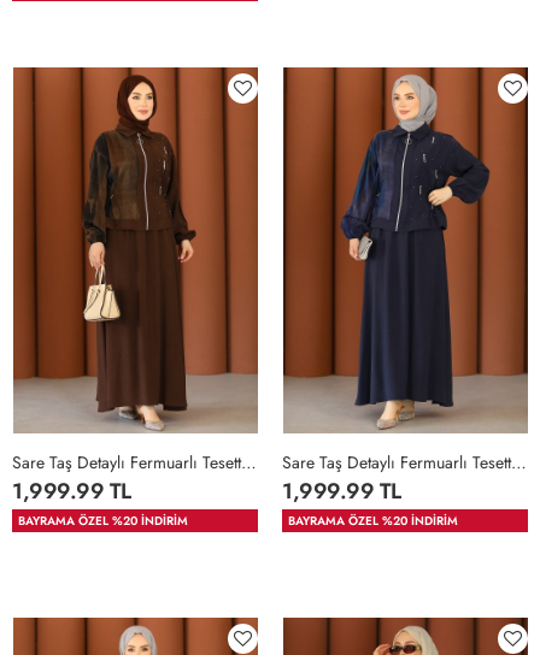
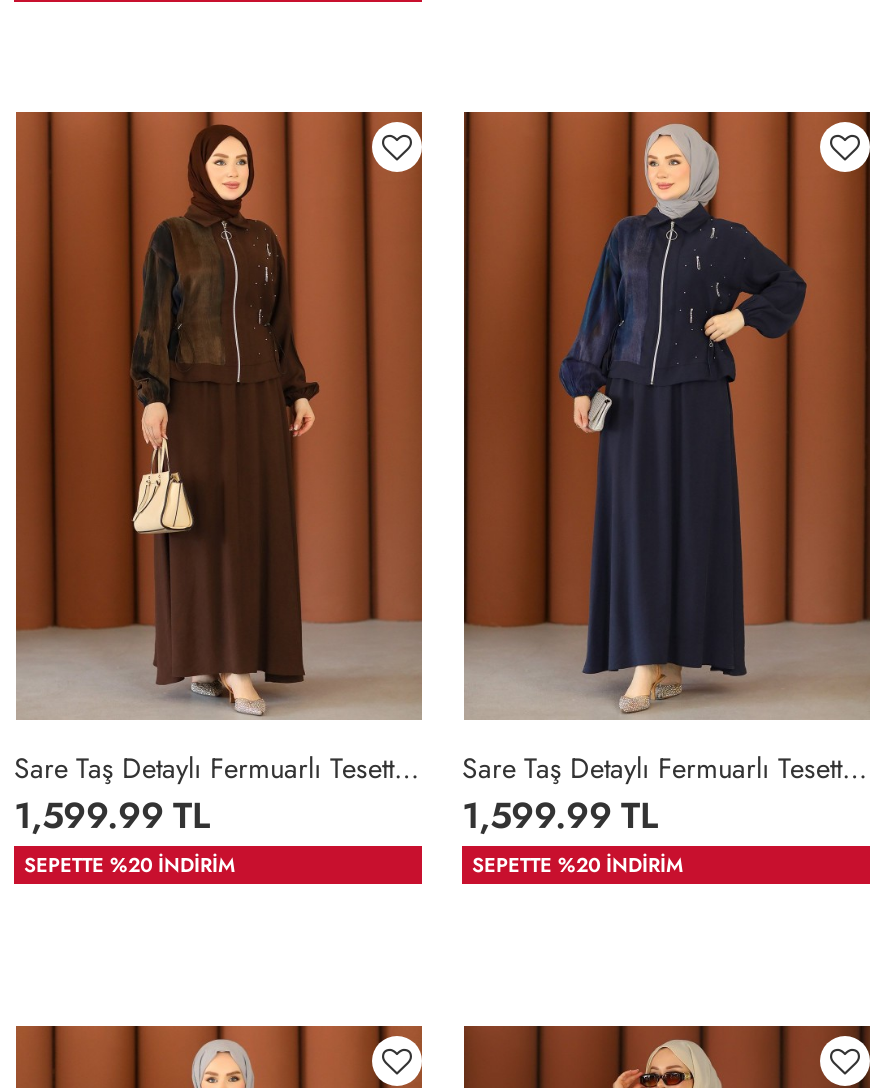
[12,475,188,530] 1,999.99 TL | BAYRAMA ÖZEL %20 İNDİRİM -> [14,790,236,880] 1,599.99 TL | SEPETTE %20 İNDİRİM
[282,475,458,530] 1,999.99 TL | BAYRAMA ÖZEL %20 İNDİRİM -> [462,790,684,880] 1,599.99 TL | SEPETTE %20 İNDİRİM

